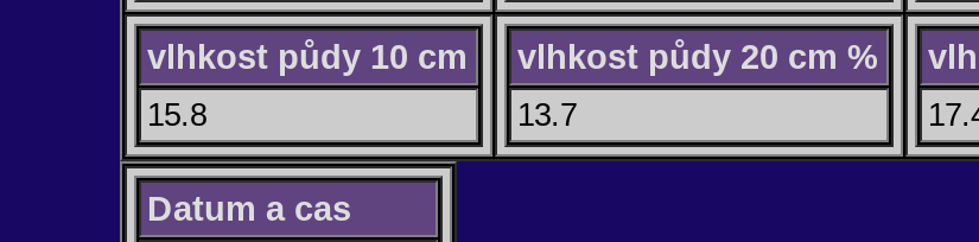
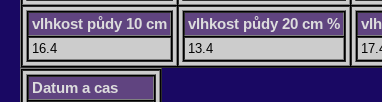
[147,97,206,132] 15.8 -> [31,41,56,56] 16.4
[517,97,577,132] 13.7 -> [187,41,212,56] 13.4

